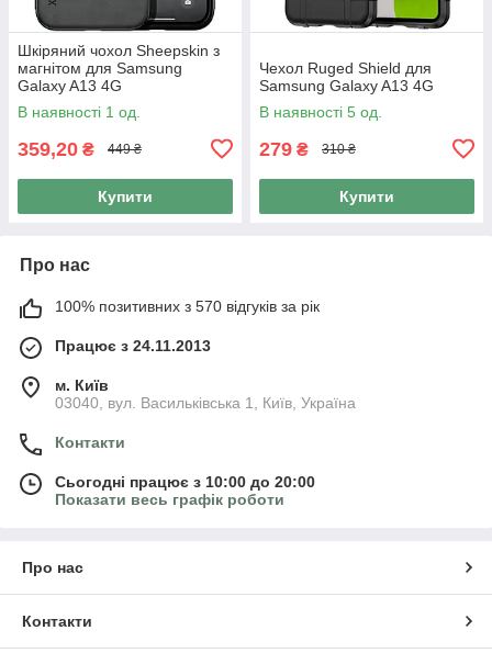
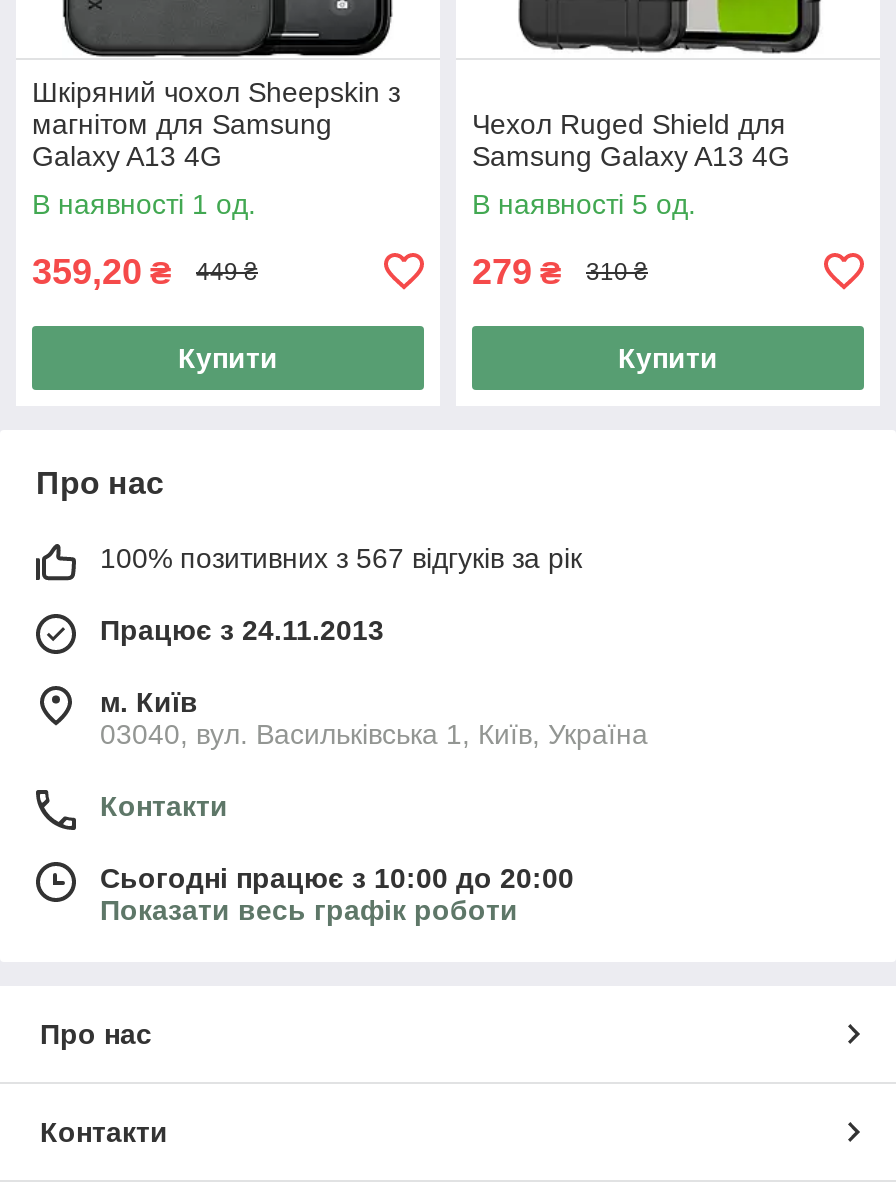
[55,297,320,315] 100% позитивних з 570 відгуків за рік -> [100,542,582,574] 100% позитивних з 567 відгуків за рік

